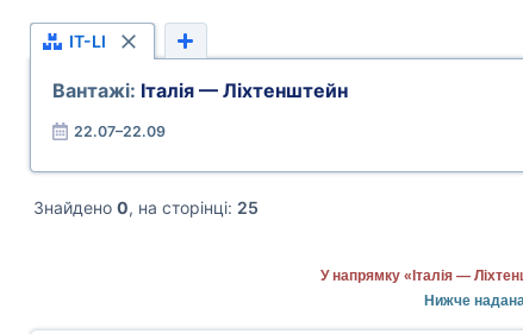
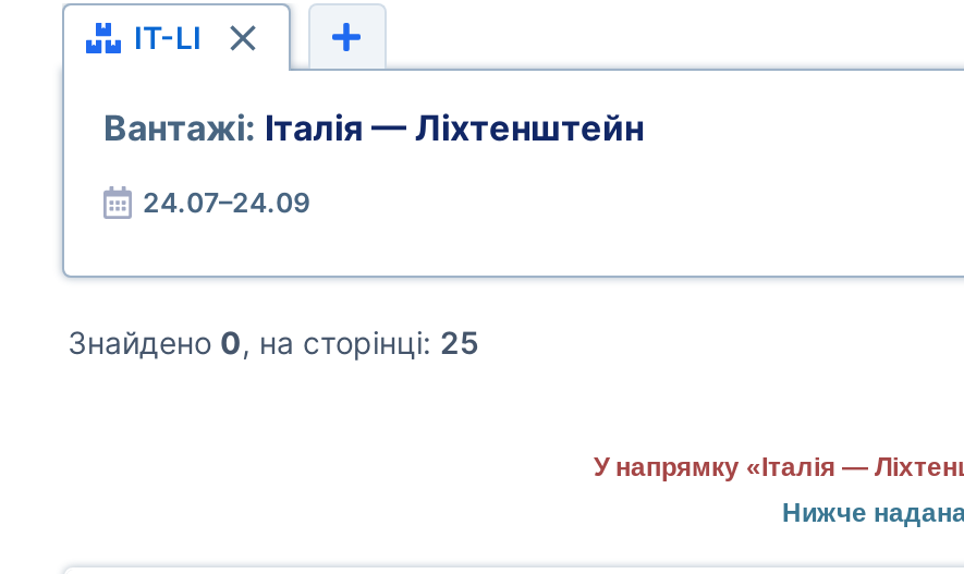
[74,122,166,140] 22.07–22.09 -> [143,186,310,219] 24.07–24.09

